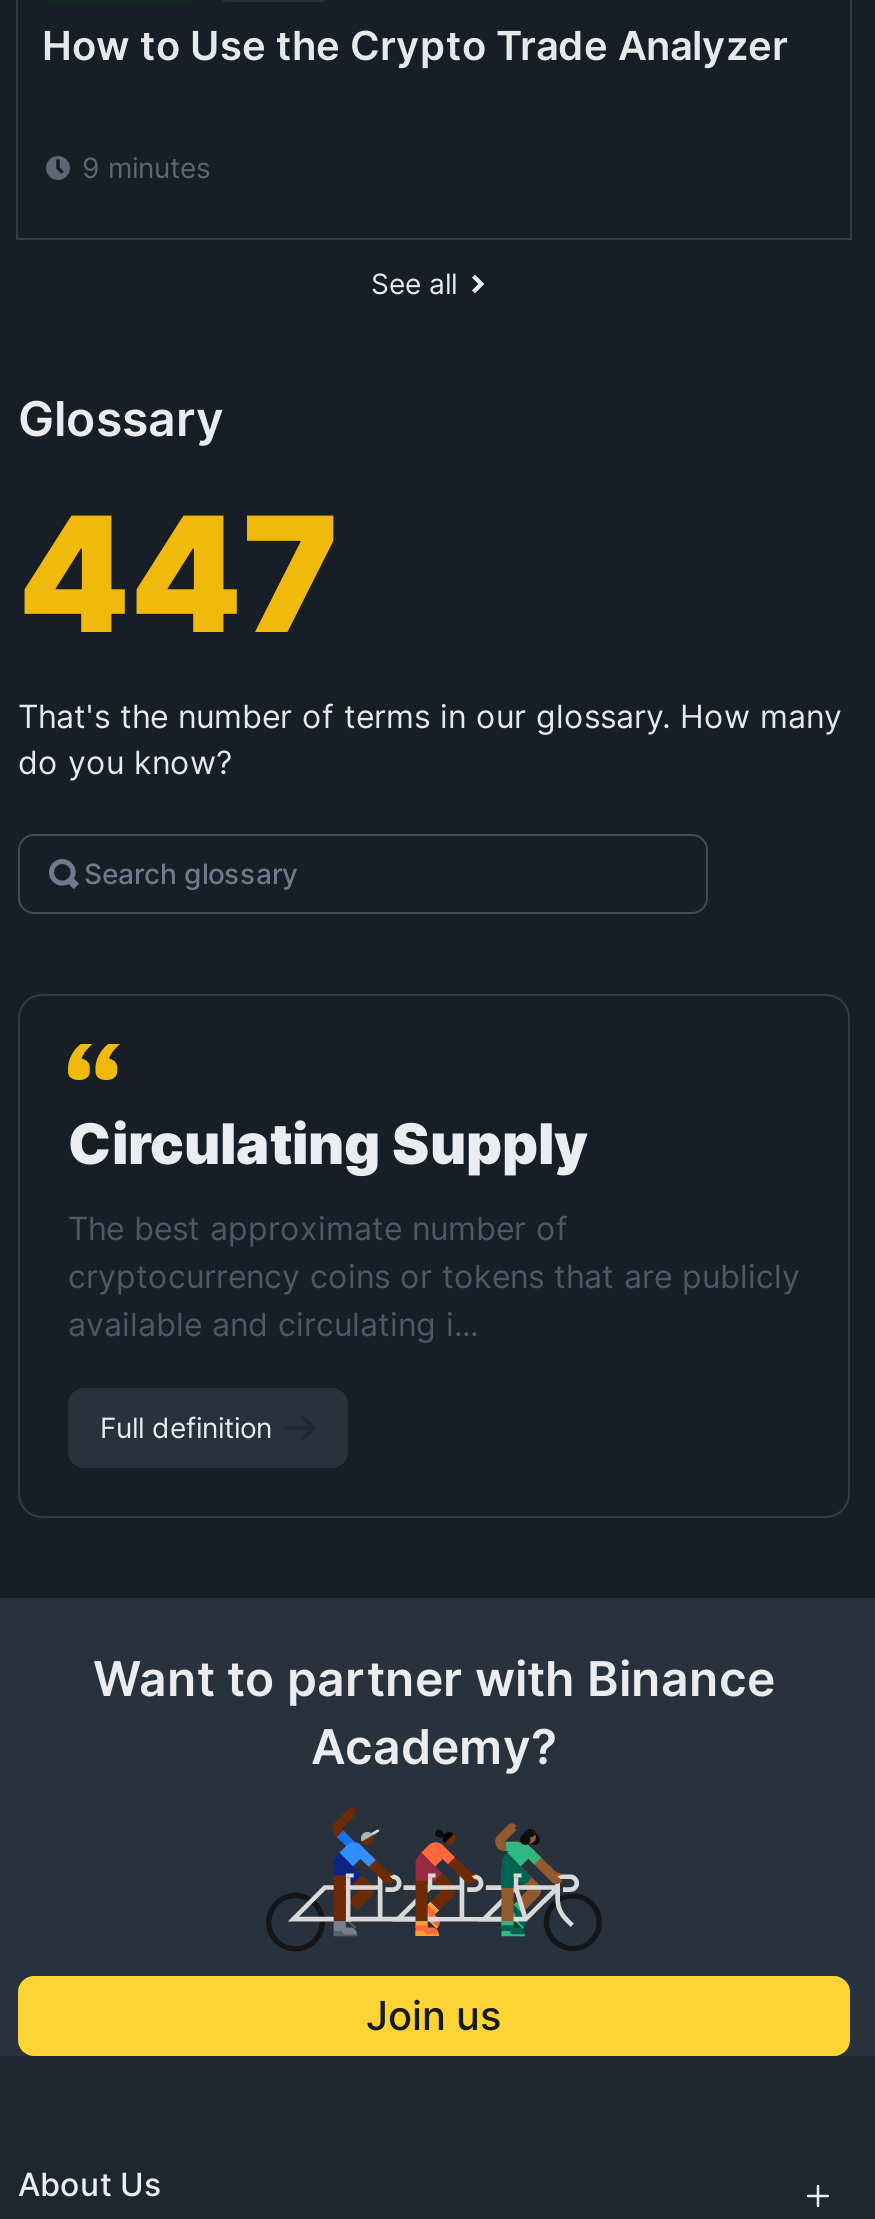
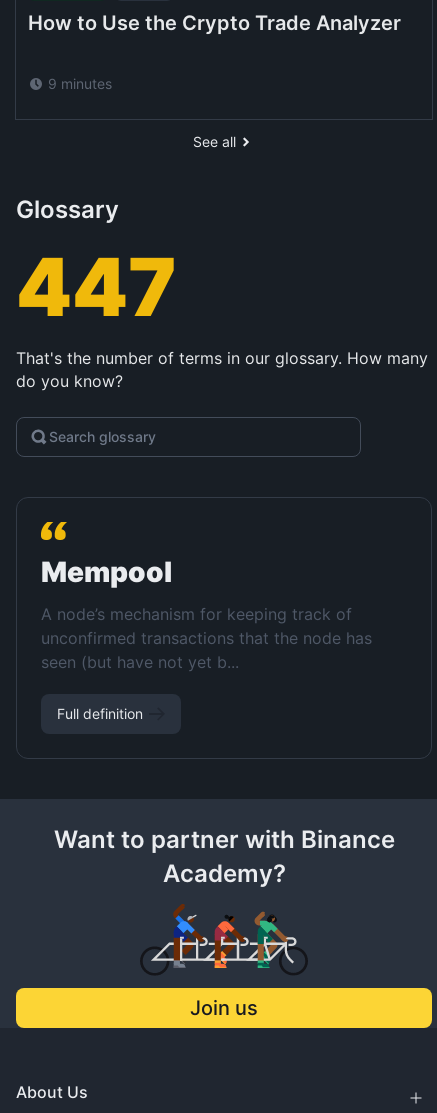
[68,1110,800,1344] Circulating Supply | The best approximate number of | cryptocurrency coins or tokens that are publicly | available and circulating i... -> [41,555,372,672] Mempool | A node’s mechanism for keeping track of | unconfirmed transactions that the node has | seen (but have not yet b...

